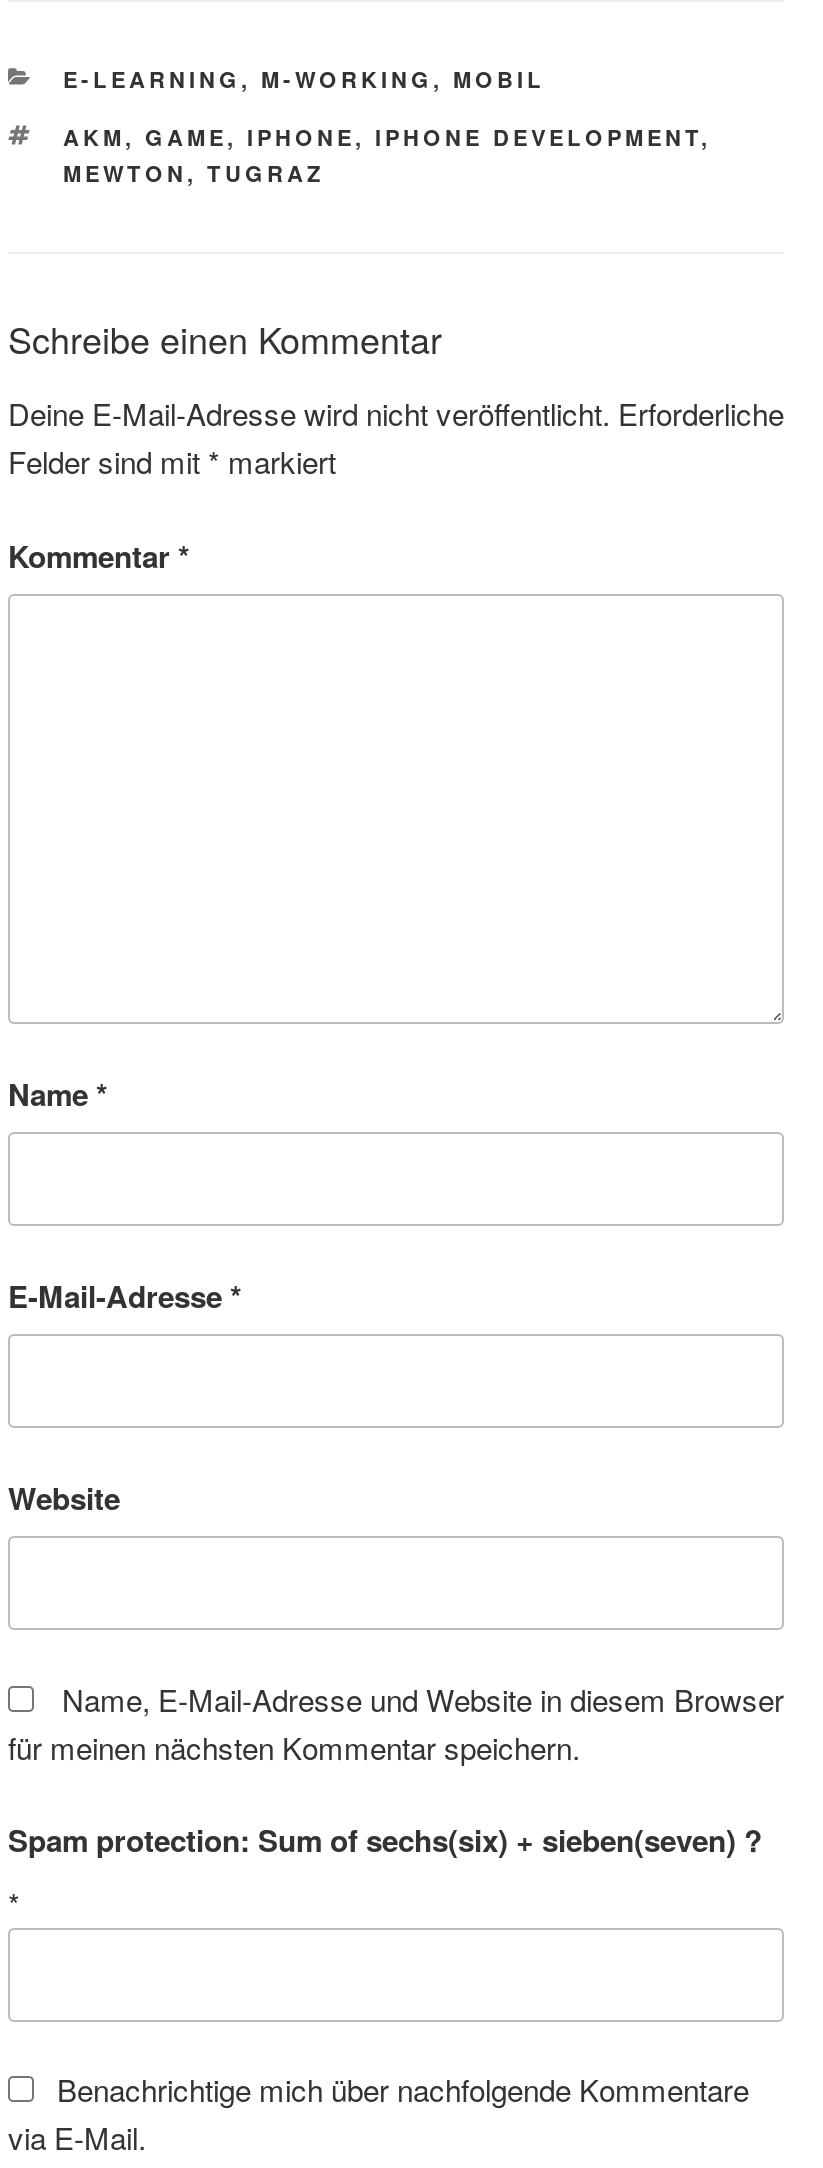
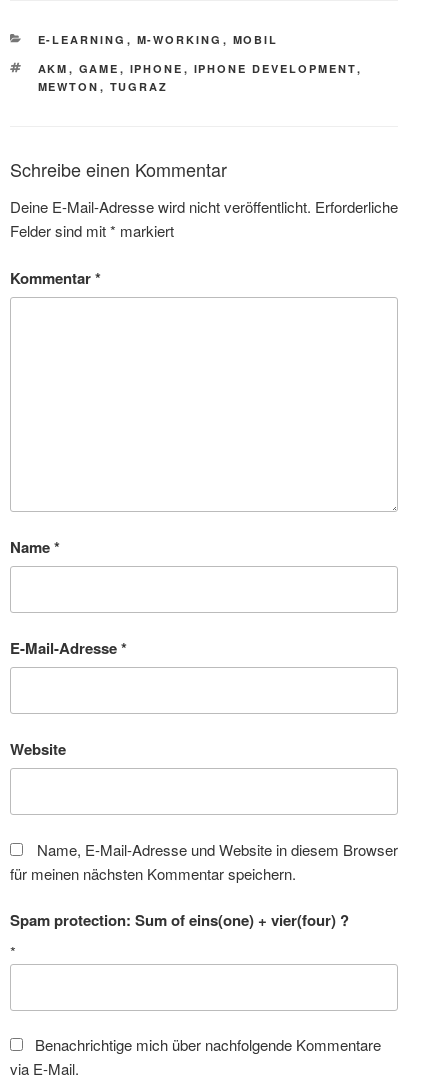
[8,1819,762,1863] Spam protection: Sum of sechs(six) + sieben(seven) ? -> [10,909,349,931] Spam protection: Sum of eins(one) + vier(four) ?

